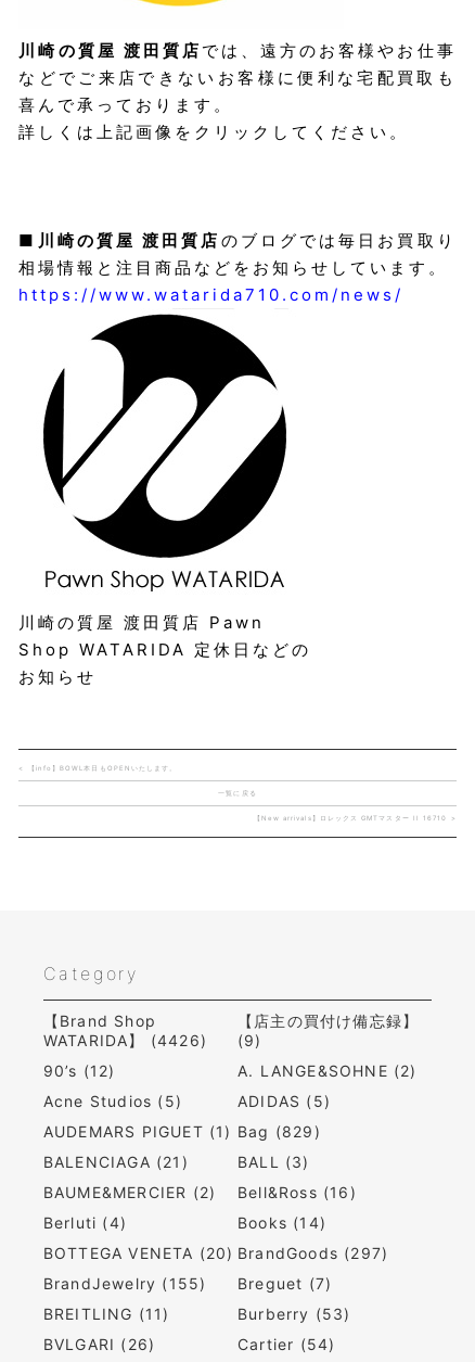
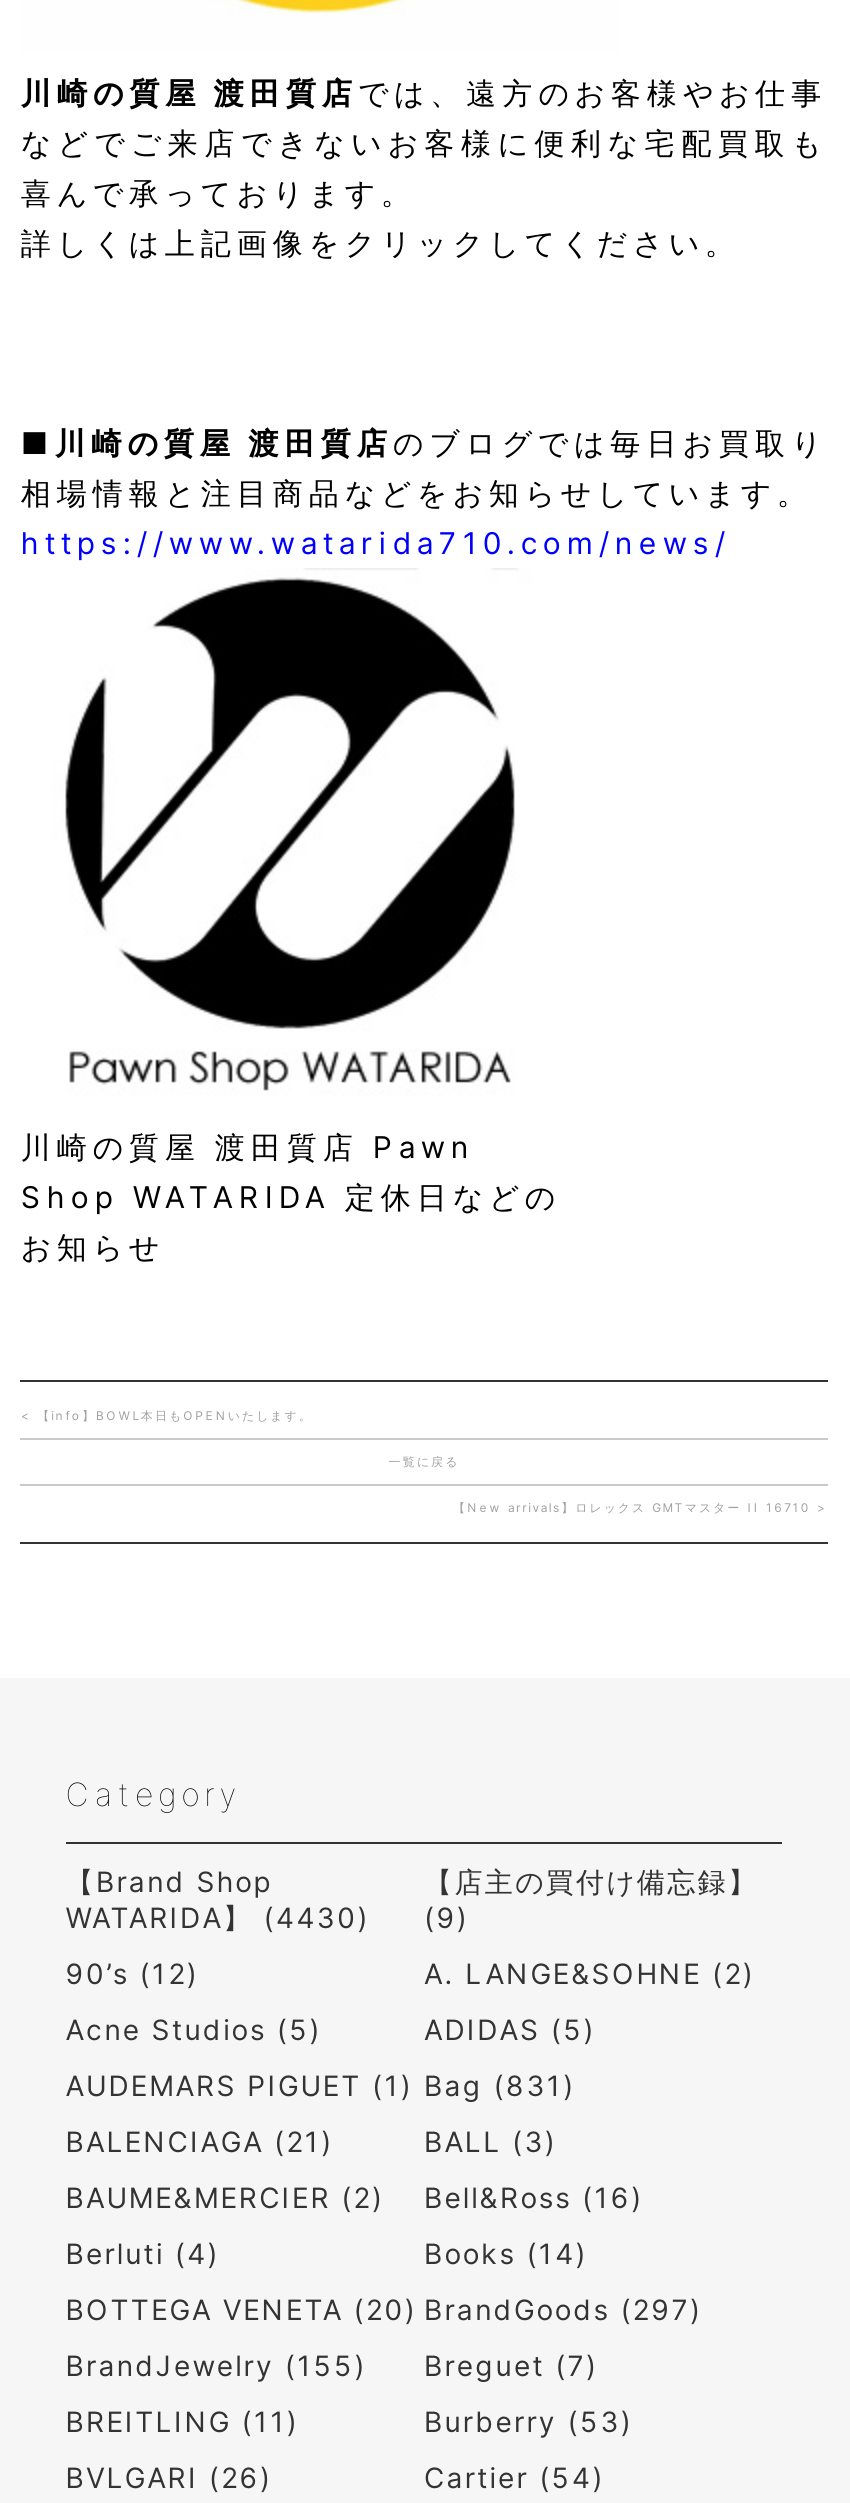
[43,1031,262,1049] WATARIDA】 (4426) (9) -> [66,1899,469,1933] WATARIDA】 (4430) (9)
[43,1122,321,1140] AUDEMARS PIGUET (1) Bag (829) -> [66,2067,576,2101] AUDEMARS PIGUET (1) Bag (831)

